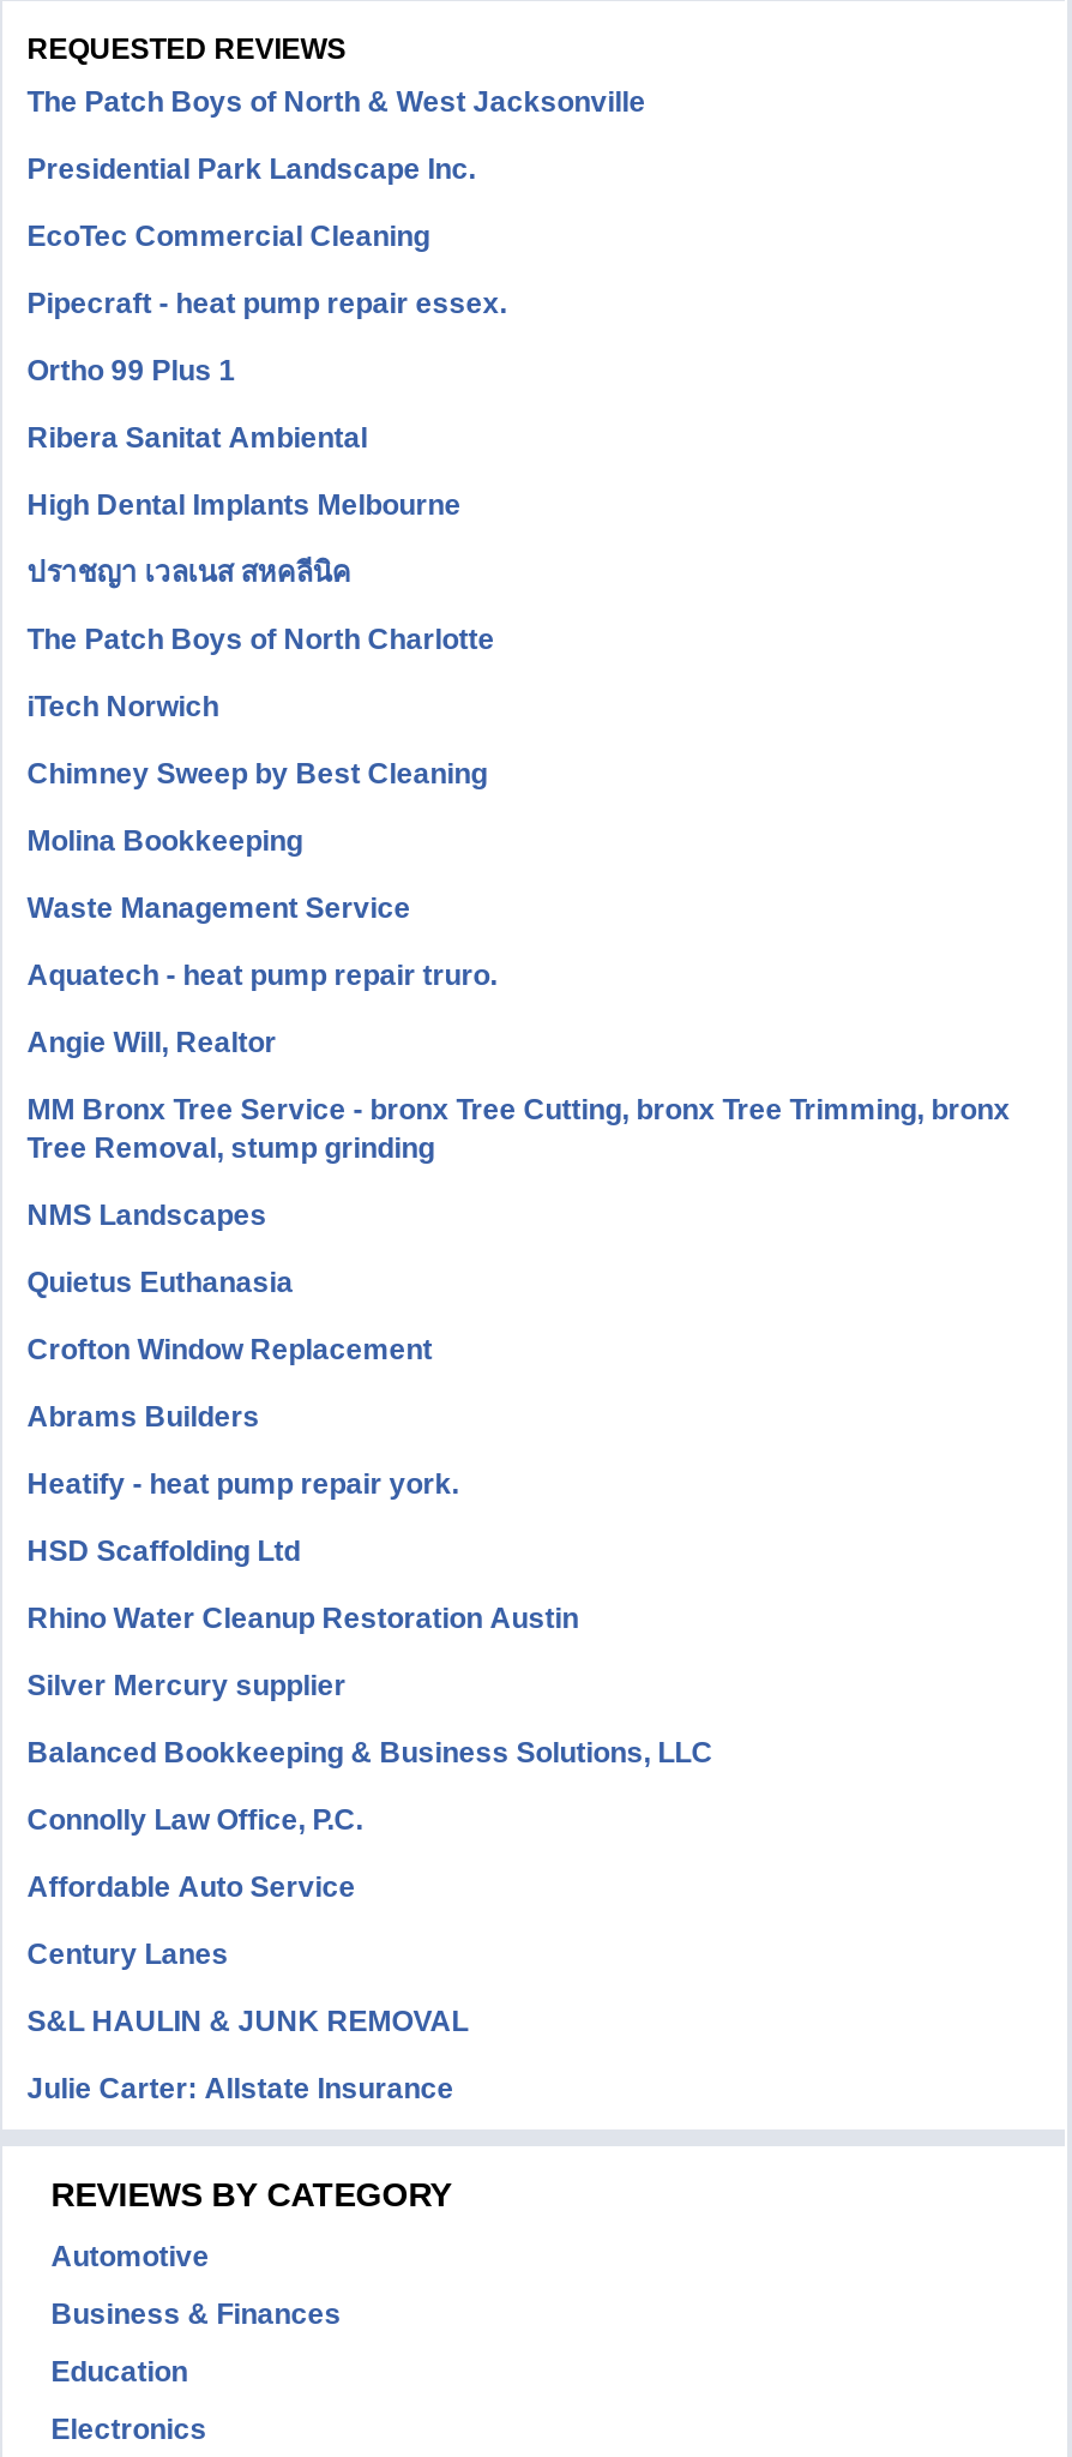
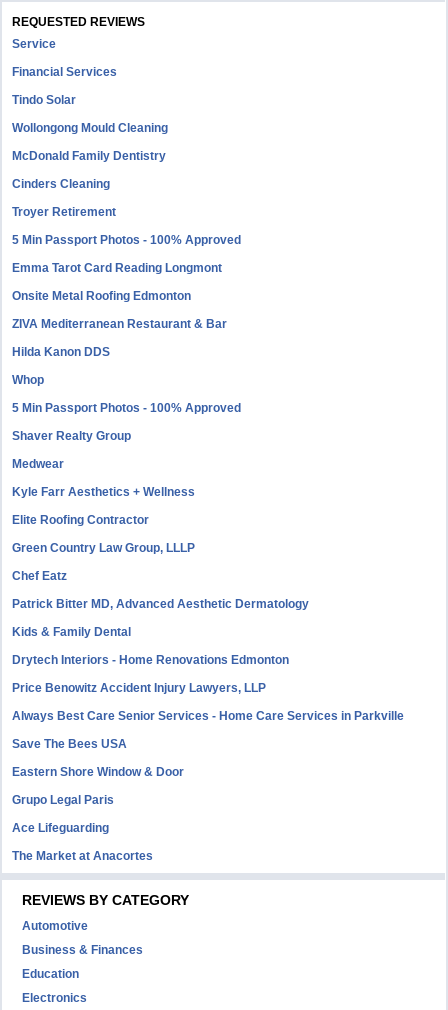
[27,85,646,119] The Patch Boys of North & West Jacksonville -> [12,37,56,51] Service
[27,152,475,186] Presidential Park Landscape Inc. -> [12,65,117,79] Financial Services
[27,220,430,253] EcoTec Commercial Cleaning -> [12,93,76,107] Tindo Solar
[27,287,507,320] Pipecraft - heat pump repair essex. -> [12,121,168,135] Wollongong Mould Cleaning
[27,354,236,388] Ortho 99 Plus 1 -> [12,149,166,163] McDonald Family Dentistry
[27,421,367,455] Ribera Sanitat Ambiental -> [12,177,110,191] Cinders Cleaning
[27,488,461,522] High Dental Implants Melbourne -> [12,205,116,219] Troyer Retirement
[27,555,351,589] ปราชญา เวลเนส สหคลีนิค -> [12,233,241,247] 5 Min Passport Photos - 100% Approved
[27,623,495,656] The Patch Boys of North Charlotte -> [12,261,222,275] Emma Tarot Card Reading Longmont
[27,690,219,723] iTech Norwich -> [12,289,191,303] Onsite Metal Roofing Edmonton
[27,757,487,791] Chimney Sweep by Best Cleaning -> [12,317,227,331] ZIVA Mediterranean Restaurant & Bar
[27,824,303,858] Molina Bookkeeping -> [12,345,110,359] Hilda Kanon DDS
[27,891,411,925] Waste Management Service -> [12,373,44,387] Whop
[27,959,497,992] Aquatech - heat pump repair truro. -> [12,401,241,415] 5 Min Passport Photos - 100% Approved
[27,1026,276,1059] Angie Will, Realtor -> [12,429,131,443] Shaver Realty Group
[27,1093,1010,1165] MM Bronx Tree Service - bronx Tree Cutting, bronx Tree Trimming, bronx | Tree Removal, stump grinding -> [12,457,64,471] Medwear
[27,1199,267,1232] NMS Landscapes -> [12,485,195,499] Kyle Farr Aesthetics + Wellness
[27,1266,293,1299] Quietus Euthanasia -> [12,513,149,527] Elite Roofing Contractor
[27,1333,432,1366] Crofton Window Replacement -> [12,541,195,555] Green Country Law Group, LLLP
[27,1400,259,1434] Abrams Builders -> [12,569,67,583] Chef Eatz
[27,1467,459,1501] Heatify - heat pump repair york. -> [12,597,309,611] Patrick Bitter MD, Advanced Aesthetic Dermatology
[27,1534,300,1568] HSD Scaffolding Ltd -> [12,625,131,639] Kids & Family Dental
[27,1602,578,1635] Rhino Water Cleanup Restoration Austin -> [12,653,289,667] Drytech Interiors - Home Renovations Edmonton
[27,1669,346,1702] Silver Mercury supplier -> [12,681,266,695] Price Benowitz Accident Injury Lawyers, LLP
[27,1736,713,1770] Balanced Bookkeeping & Business Solutions, LLC -> [12,709,404,723] Always Best Care Senior Services - Home Care Services in Parkville
[27,1803,363,1837] Connolly Law Office, P.C. -> [12,737,127,751] Save The Bees USA
[27,1870,355,1904] Affordable Auto Service -> [12,765,184,779] Eastern Shore Window & Door
[27,1938,228,1971] Century Lanes -> [12,793,114,807] Grupo Legal Paris
[27,2005,468,2038] S&L HAULIN & JUNK REMOVAL -> [12,821,109,835] Ace Lifeguarding
[27,2072,454,2105] Julie Carter: Allstate Insurance -> [12,849,153,863] The Market at Anacortes

